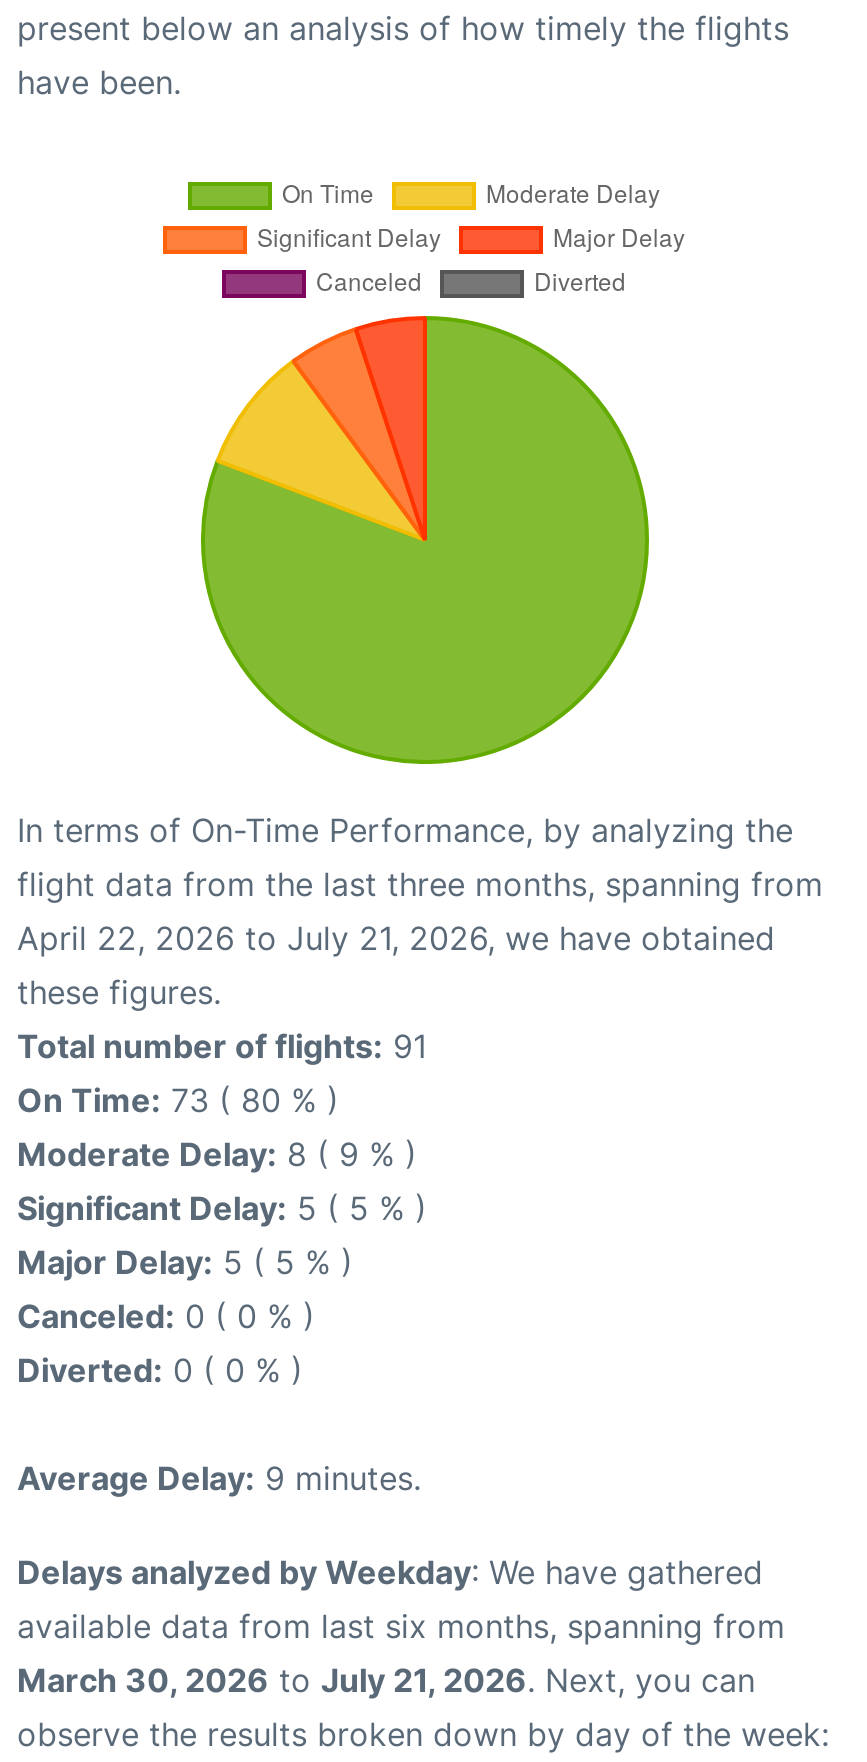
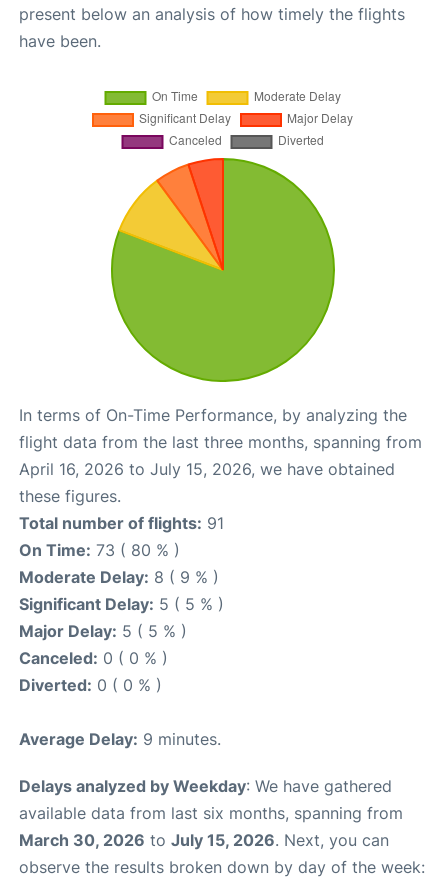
[17,918,775,958] April 22, 2026 to July 21, 2026, we have obtained -> [19,459,395,479] April 16, 2026 to July 15, 2026, we have obtained
[17,1660,755,1700] March 30, 2026 to July 21, 2026. Next, you can -> [19,830,389,850] March 30, 2026 to July 15, 2026. Next, you can

